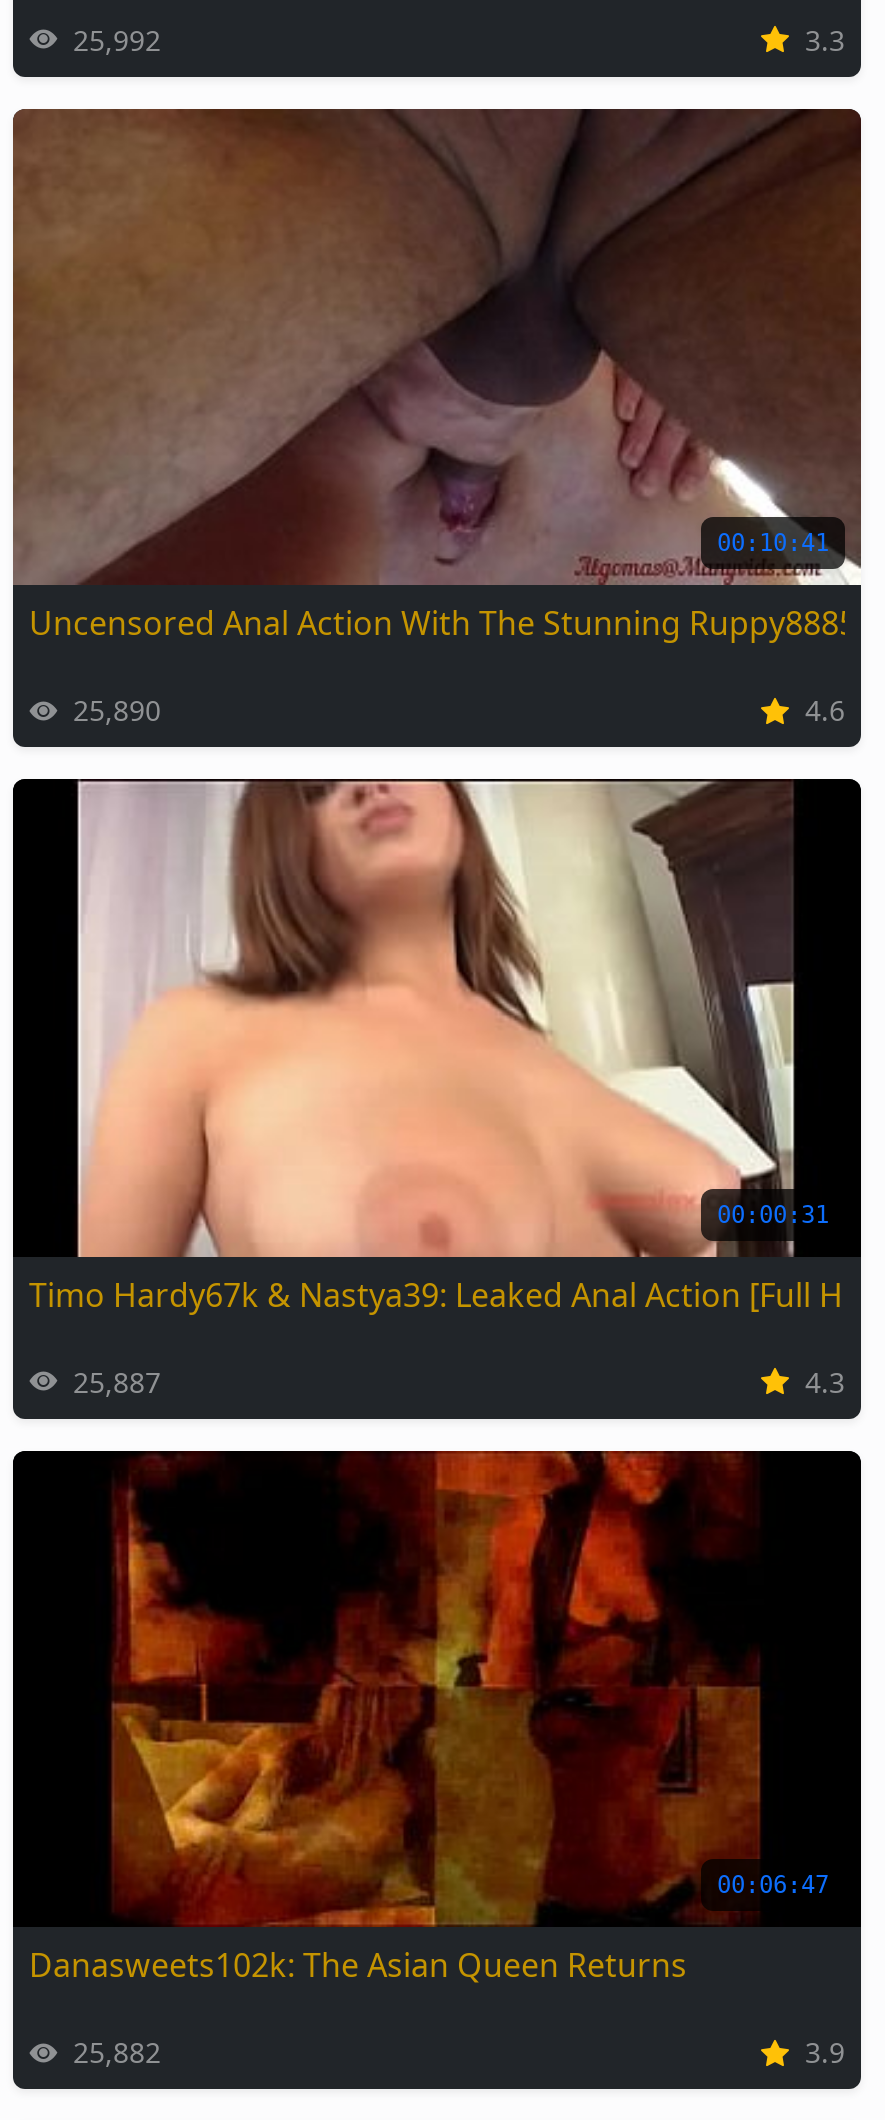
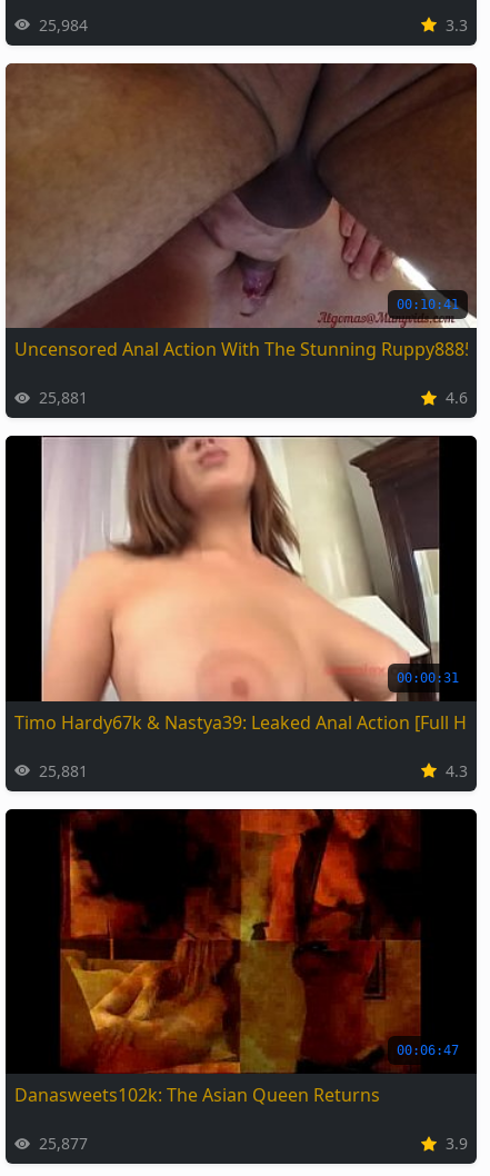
[65,20,161,58] 25,992 -> [34,14,88,35] 25,984
[65,691,161,729] 25,890 -> [34,387,88,408] 25,881
[65,1362,161,1400] 25,887 -> [34,760,88,781] 25,881
[65,2033,161,2071] 25,882 -> [34,1133,88,1154] 25,877

